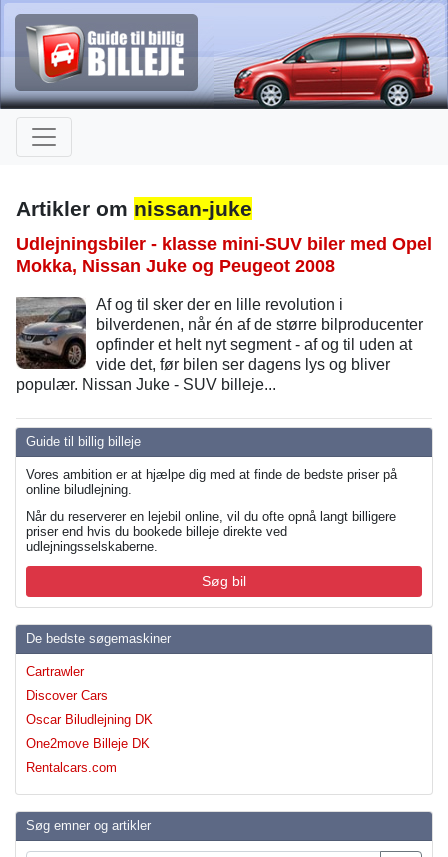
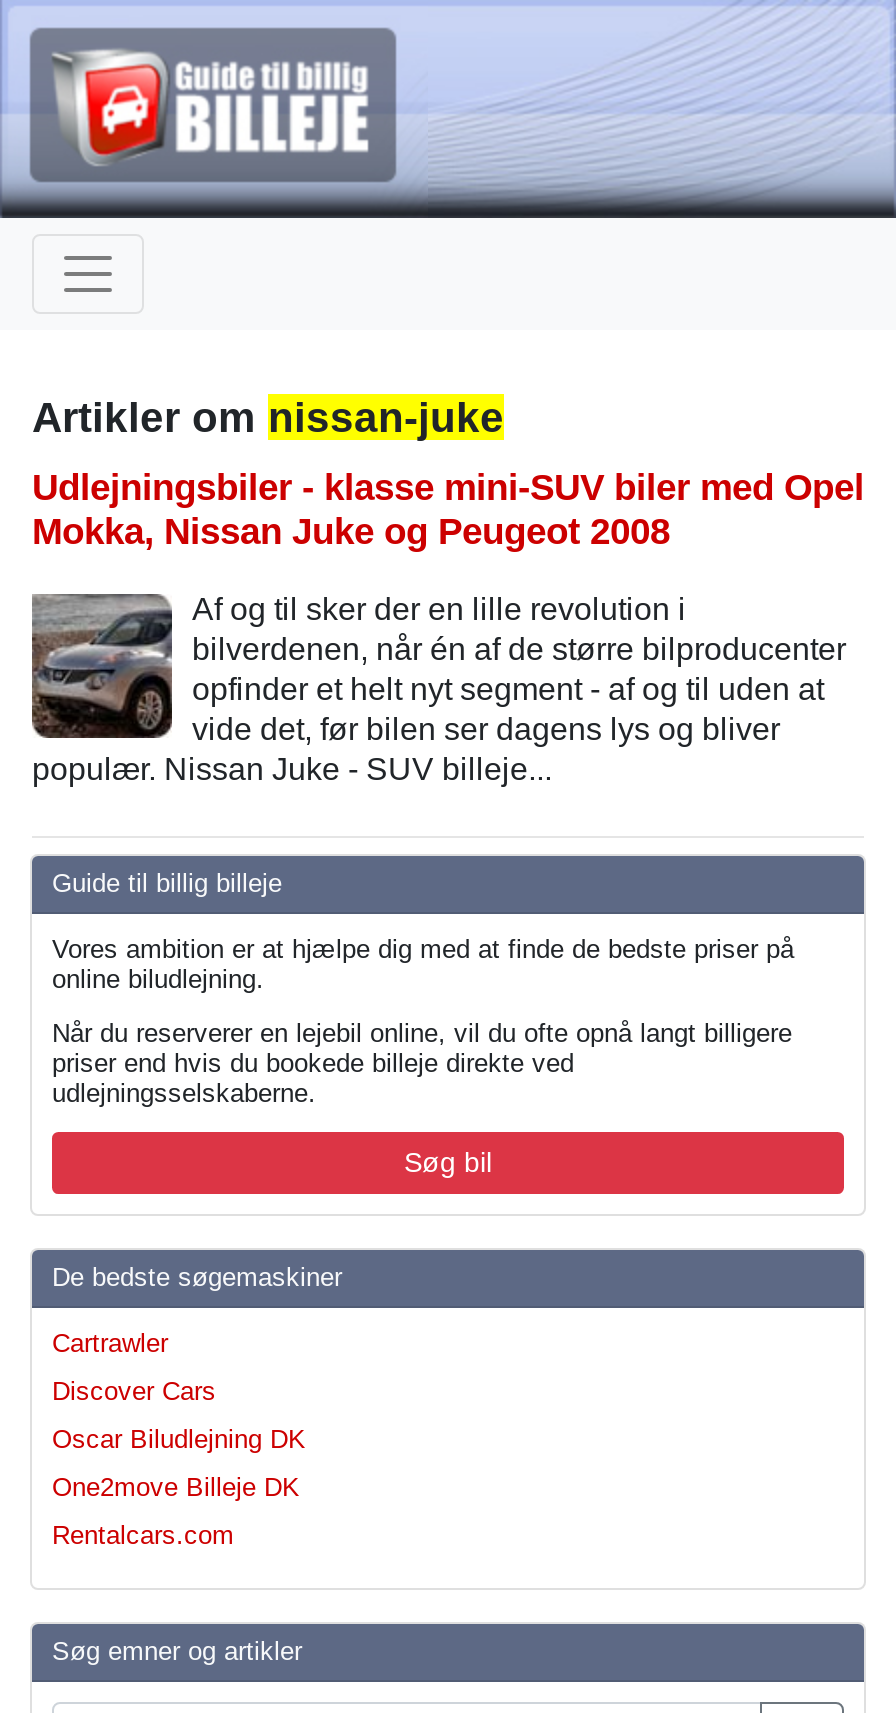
[233,32,434,107] [image] -> [468,66,866,212] [image]

